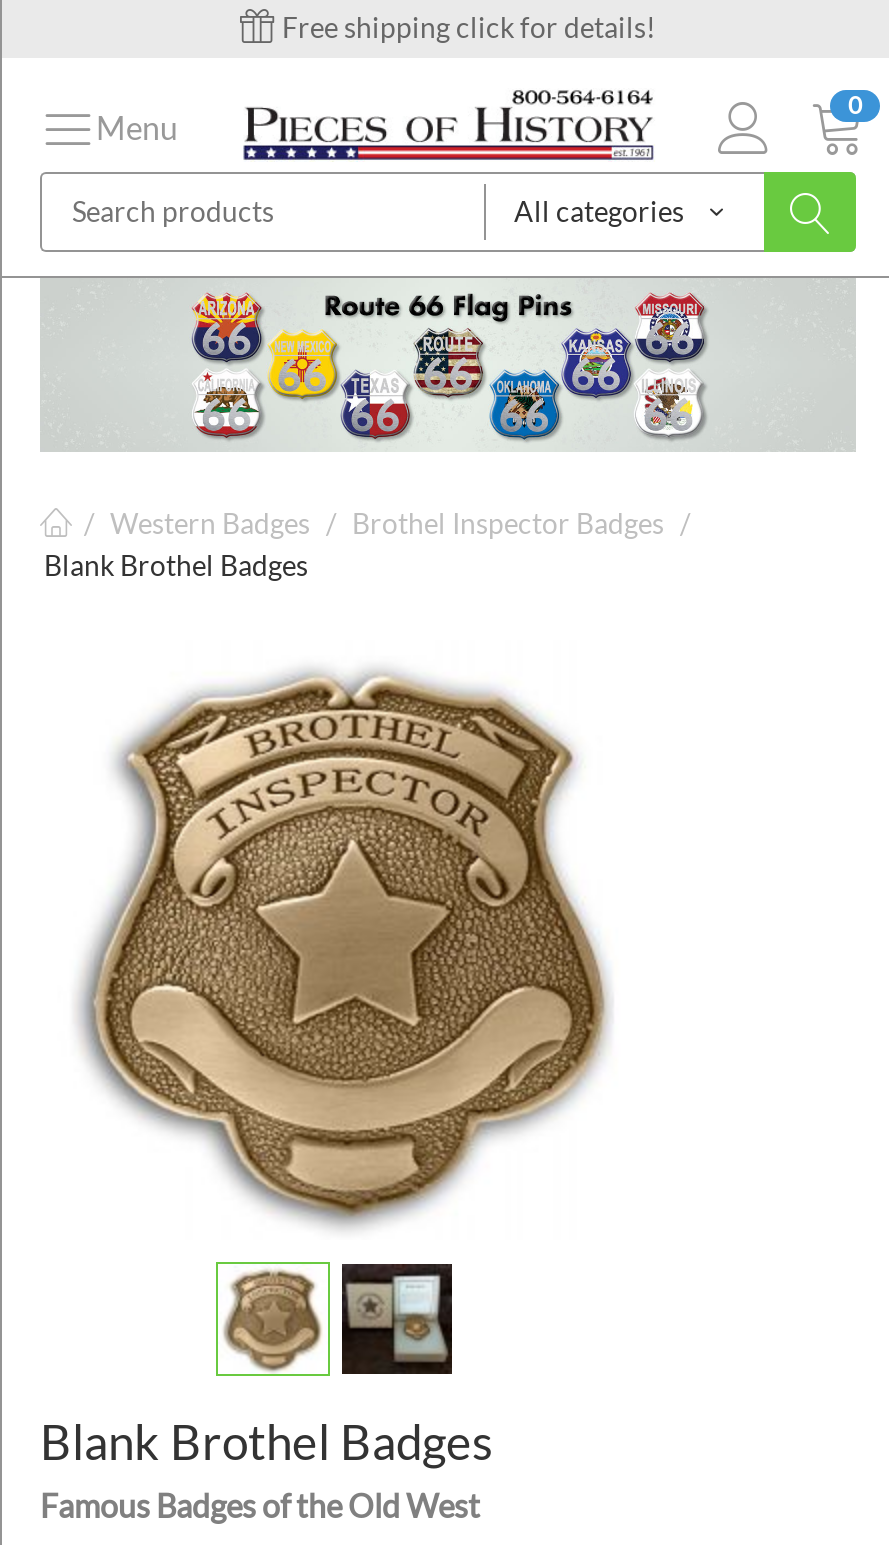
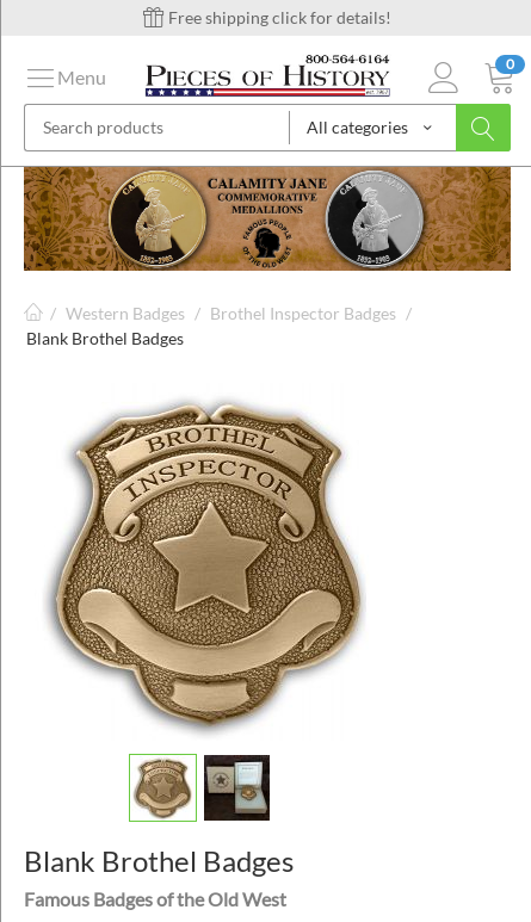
[40,276,856,452] [image] -> [23,166,512,272] [image]

